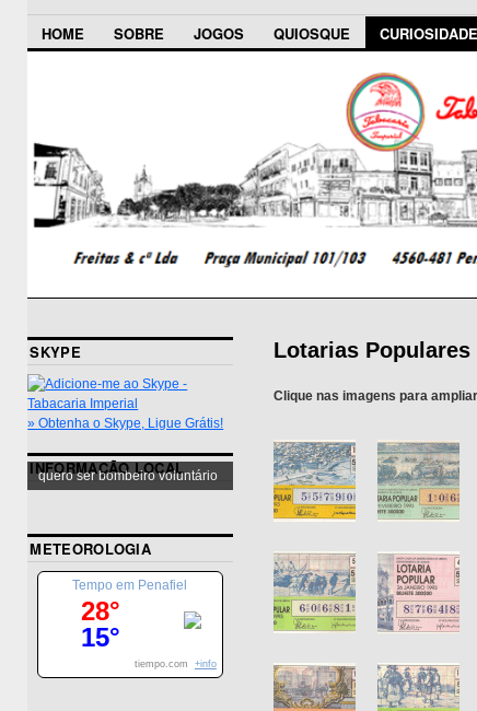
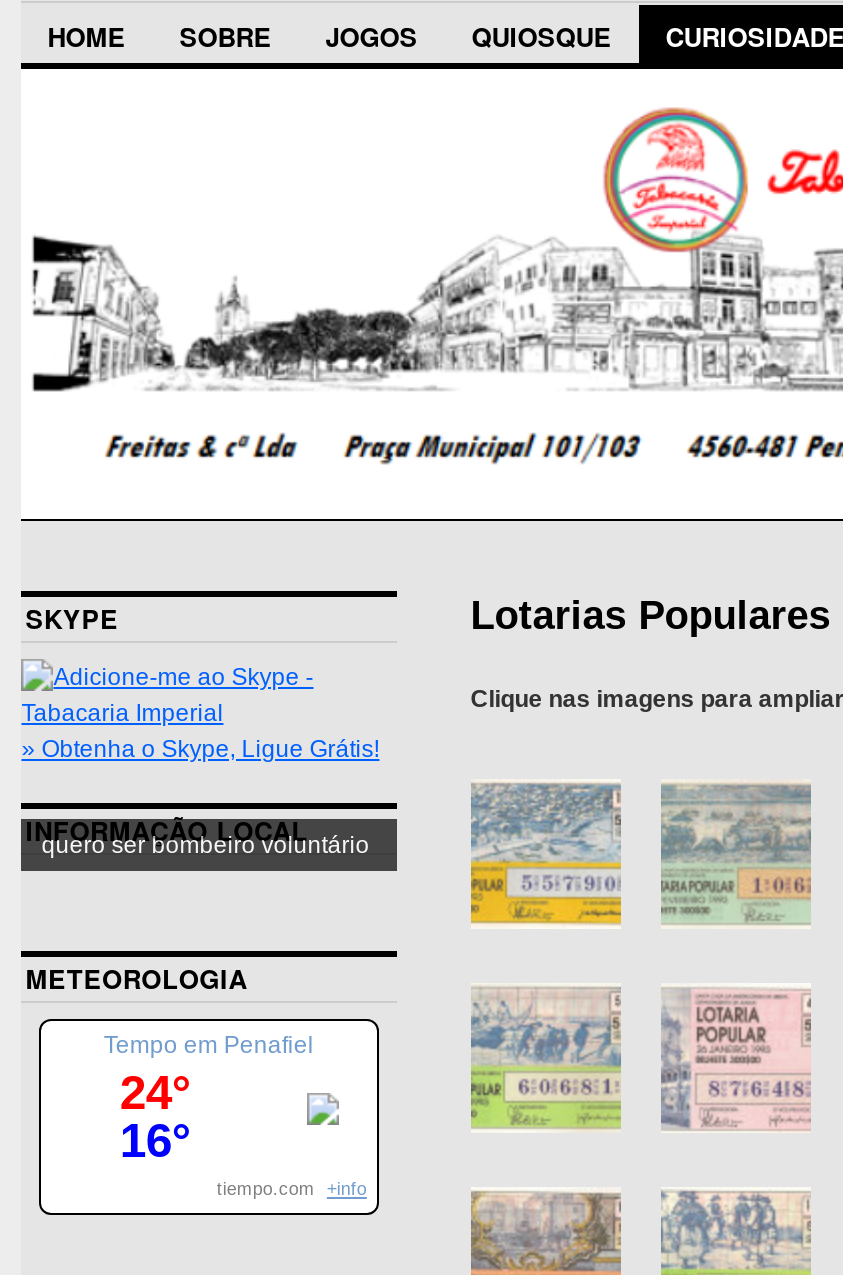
[81,596,121,626] 28° -> [120,1065,192,1119] 24°
[81,623,121,652] 15° -> [120,1113,192,1167] 16°

